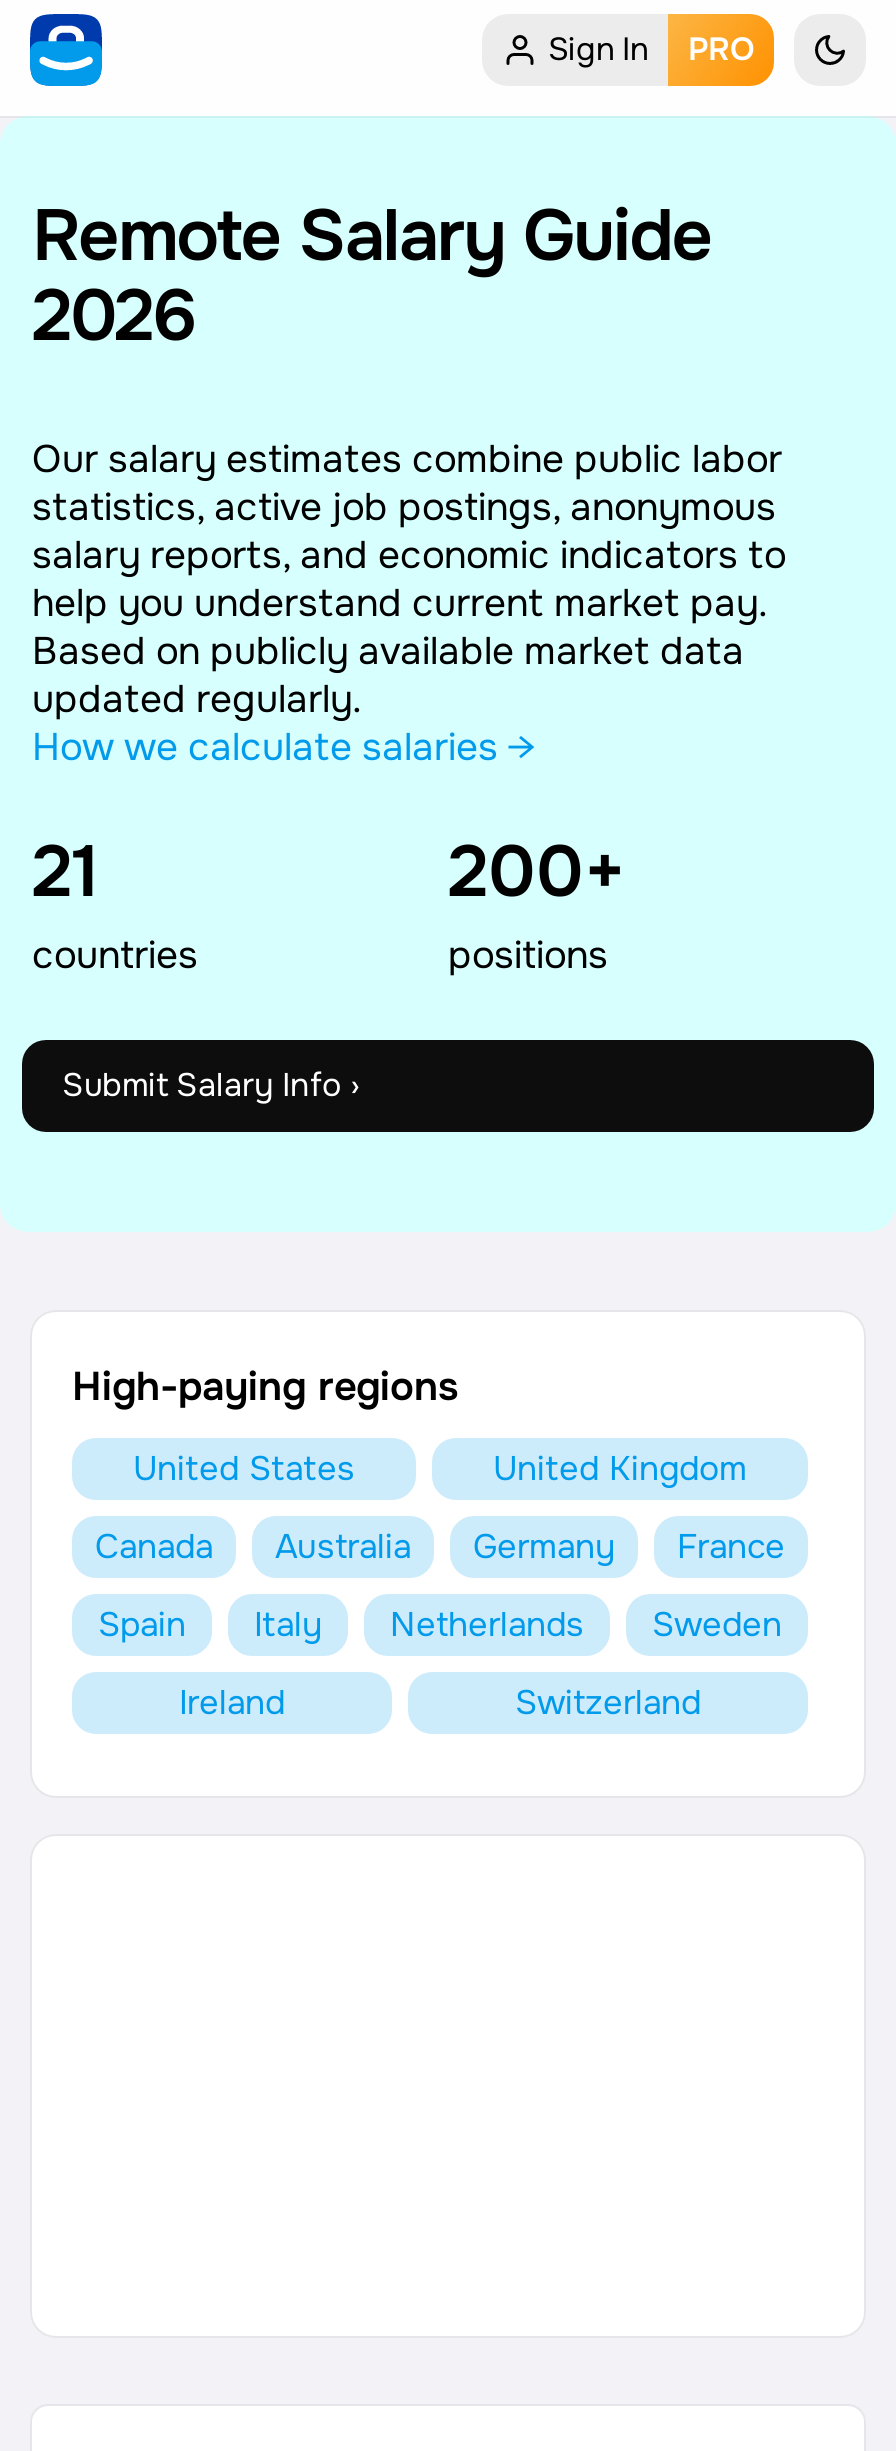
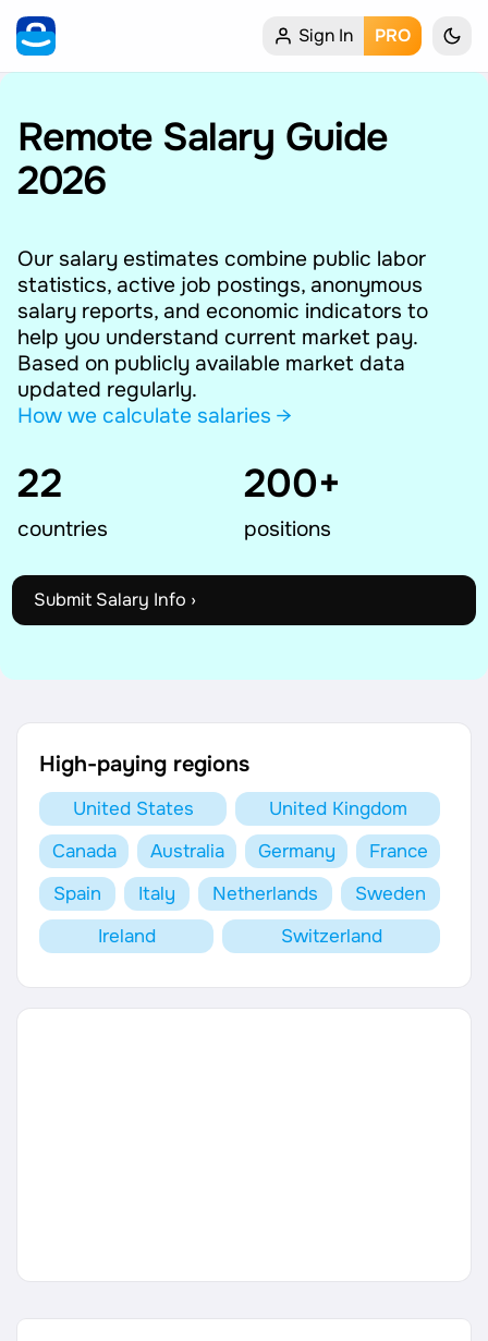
[32,826,100,918] 21 -> [17,459,62,509] 22

